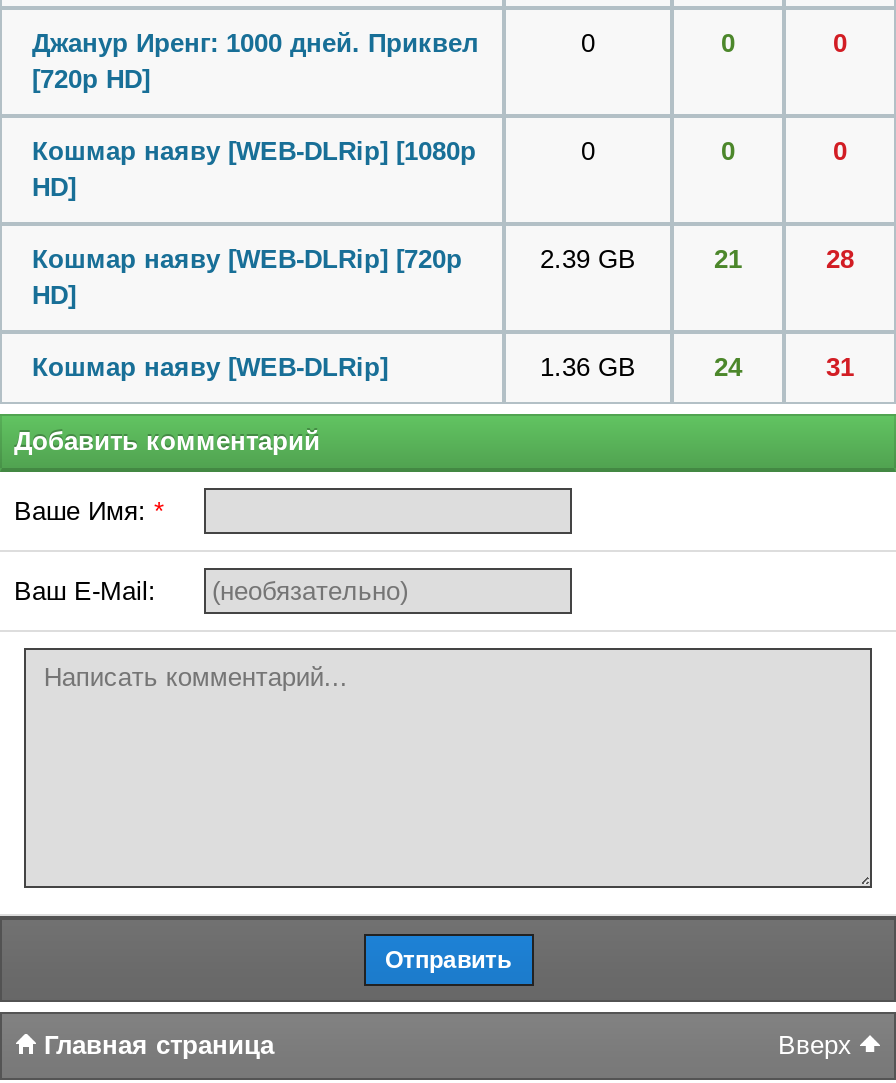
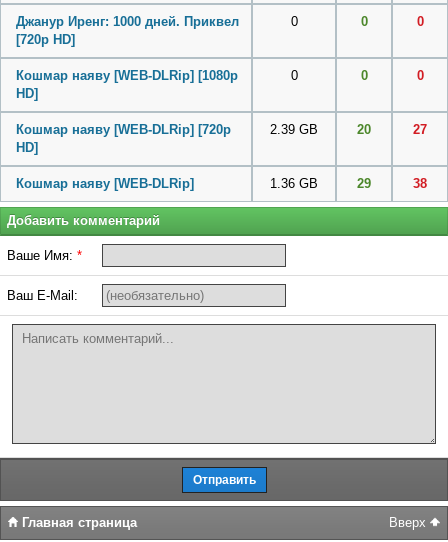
[714,245,742,275] 21 -> [357,122,371,137] 20
[826,245,854,275] 28 -> [413,122,427,137] 27
[714,353,742,383] 24 -> [357,176,371,191] 29
[826,353,854,383] 31 -> [413,176,427,191] 38

